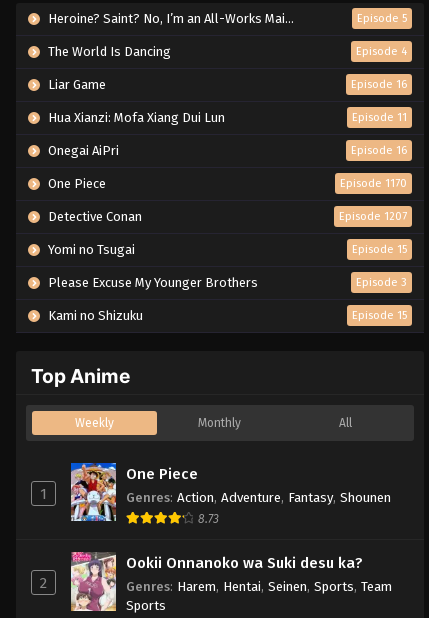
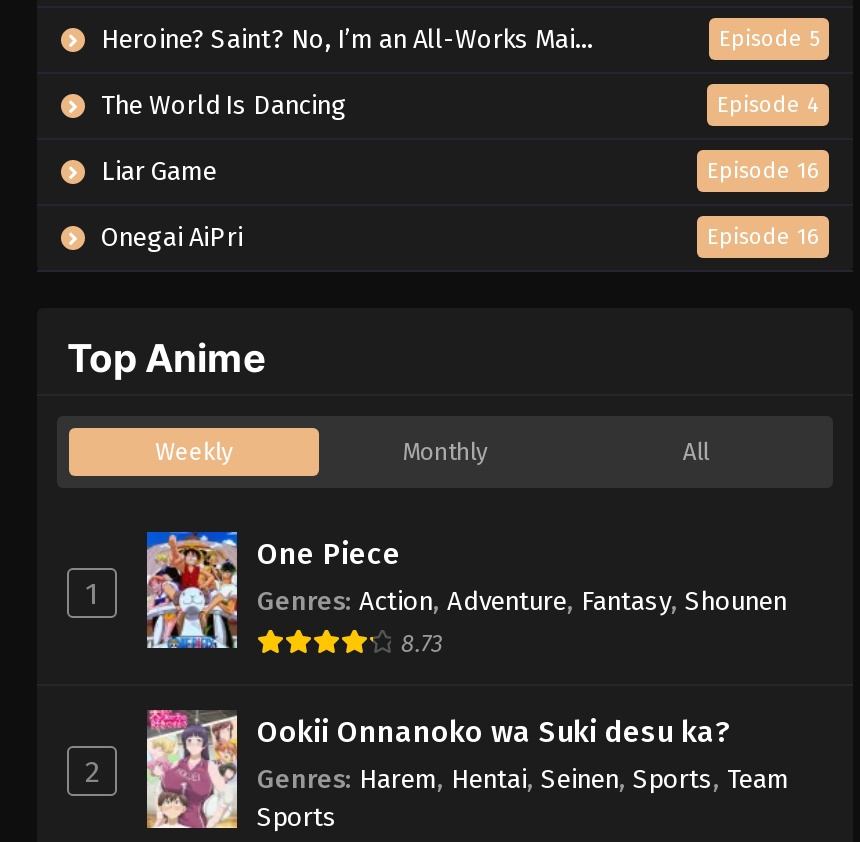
[45,110,407,125] Hua Xianzi: Mofa Xiang Dui Lun | Episode 11 -> none
[45,176,407,323] One Piece | Episode 1170 | Detective Conan | Episode 1207 | Yomi no Tsugai | Episode 15 | Please Excuse My Younger Brothers | Episode 3 | Kami no Shizuku | Episode 15 -> none

